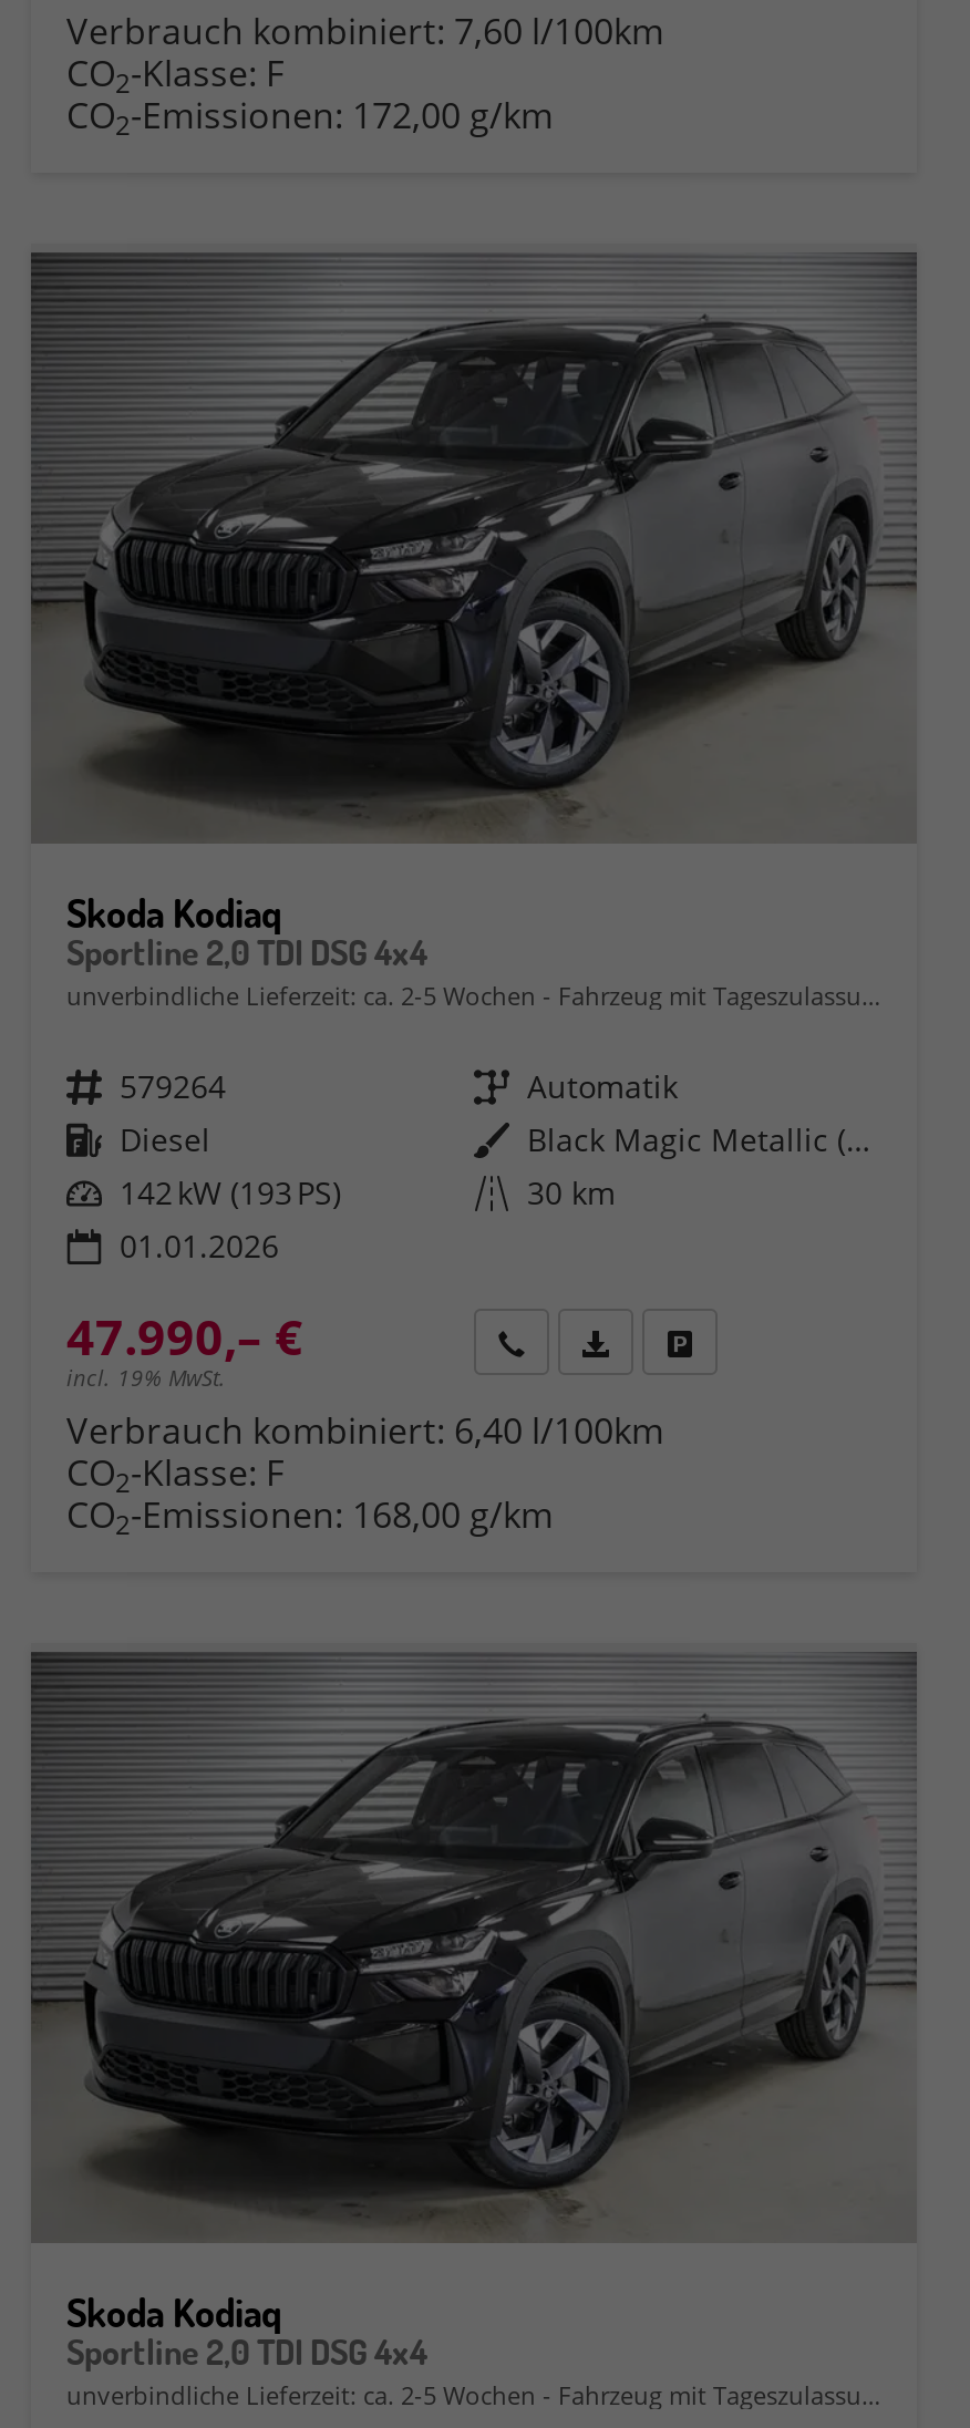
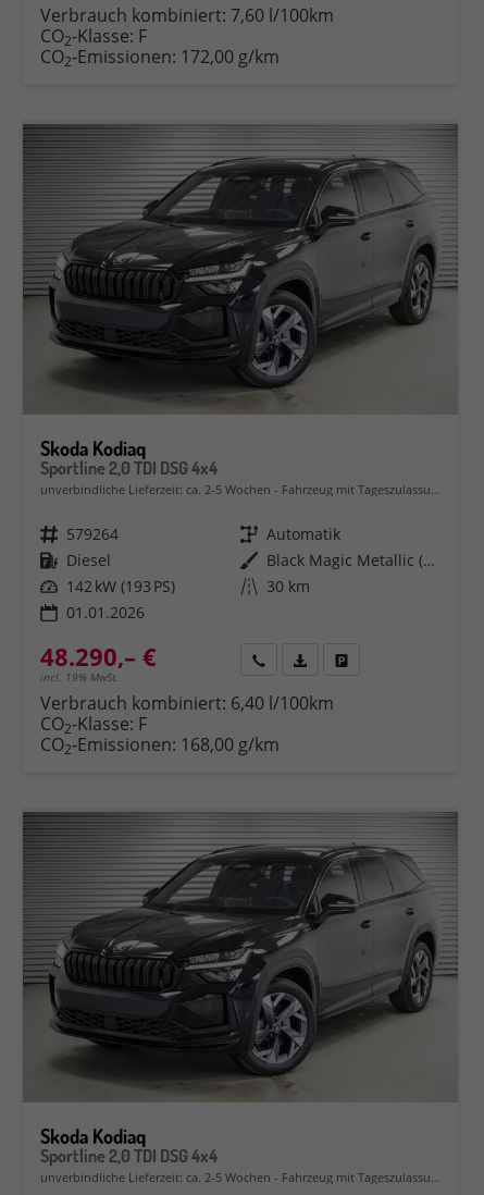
[66,1302,303,1369] 47.990,– € -> [40,640,157,673] 48.290,– €

